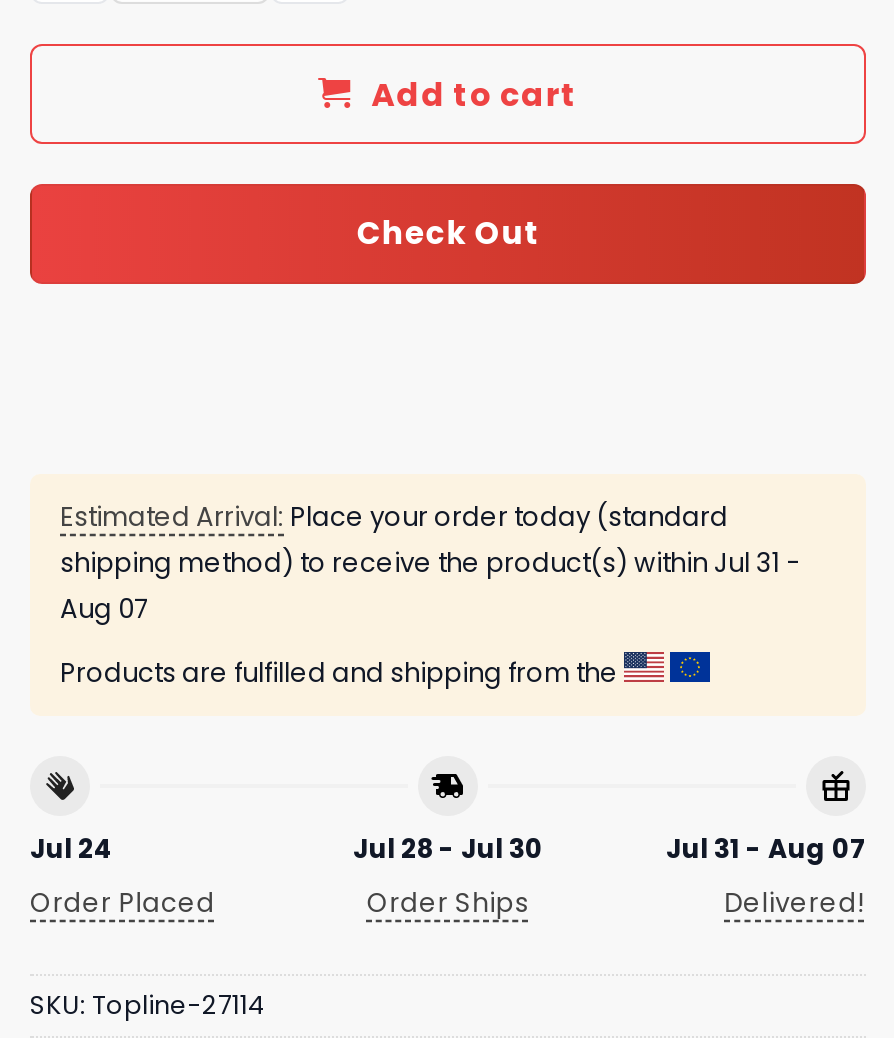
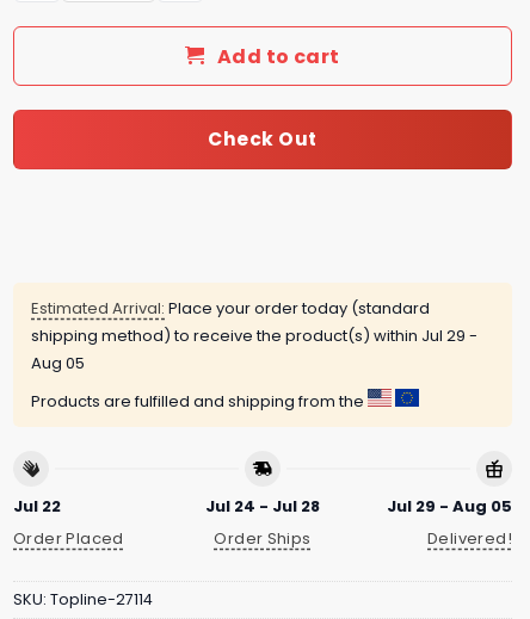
[60,545,800,583] shipping method) to receive the product(s) within Jul 31 - -> [31,325,477,348] shipping method) to receive the product(s) within Jul 29 -
[60,591,148,629] Aug 07 -> [31,352,85,375] Aug 05
[30,830,114,868] Jul 24 -> [13,495,61,518] Jul 22
[353,830,543,868] Jul 28 - Jul 30 -> [205,495,320,518] Jul 24 - Jul 28
[666,830,866,868] Jul 31 - Aug 07 -> [387,495,512,518] Jul 29 - Aug 05

